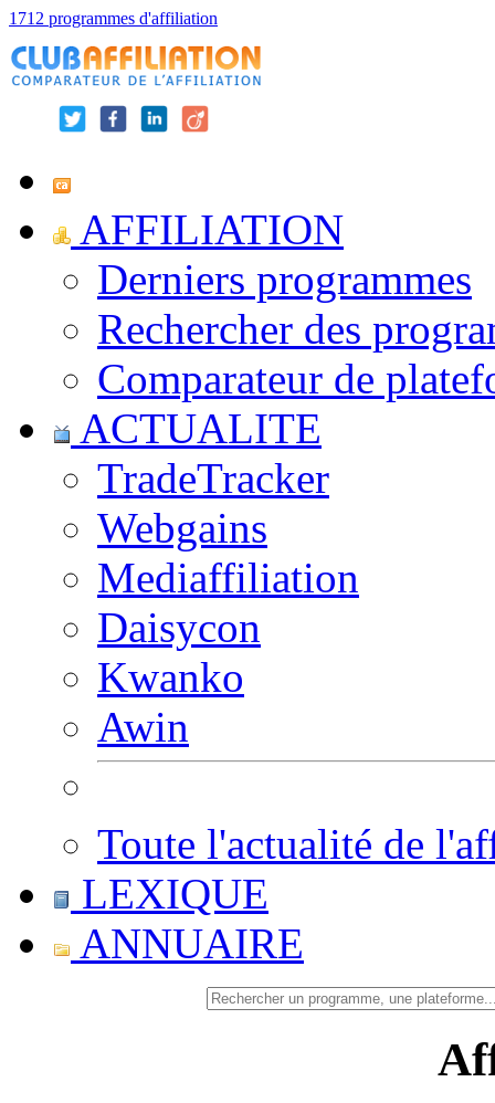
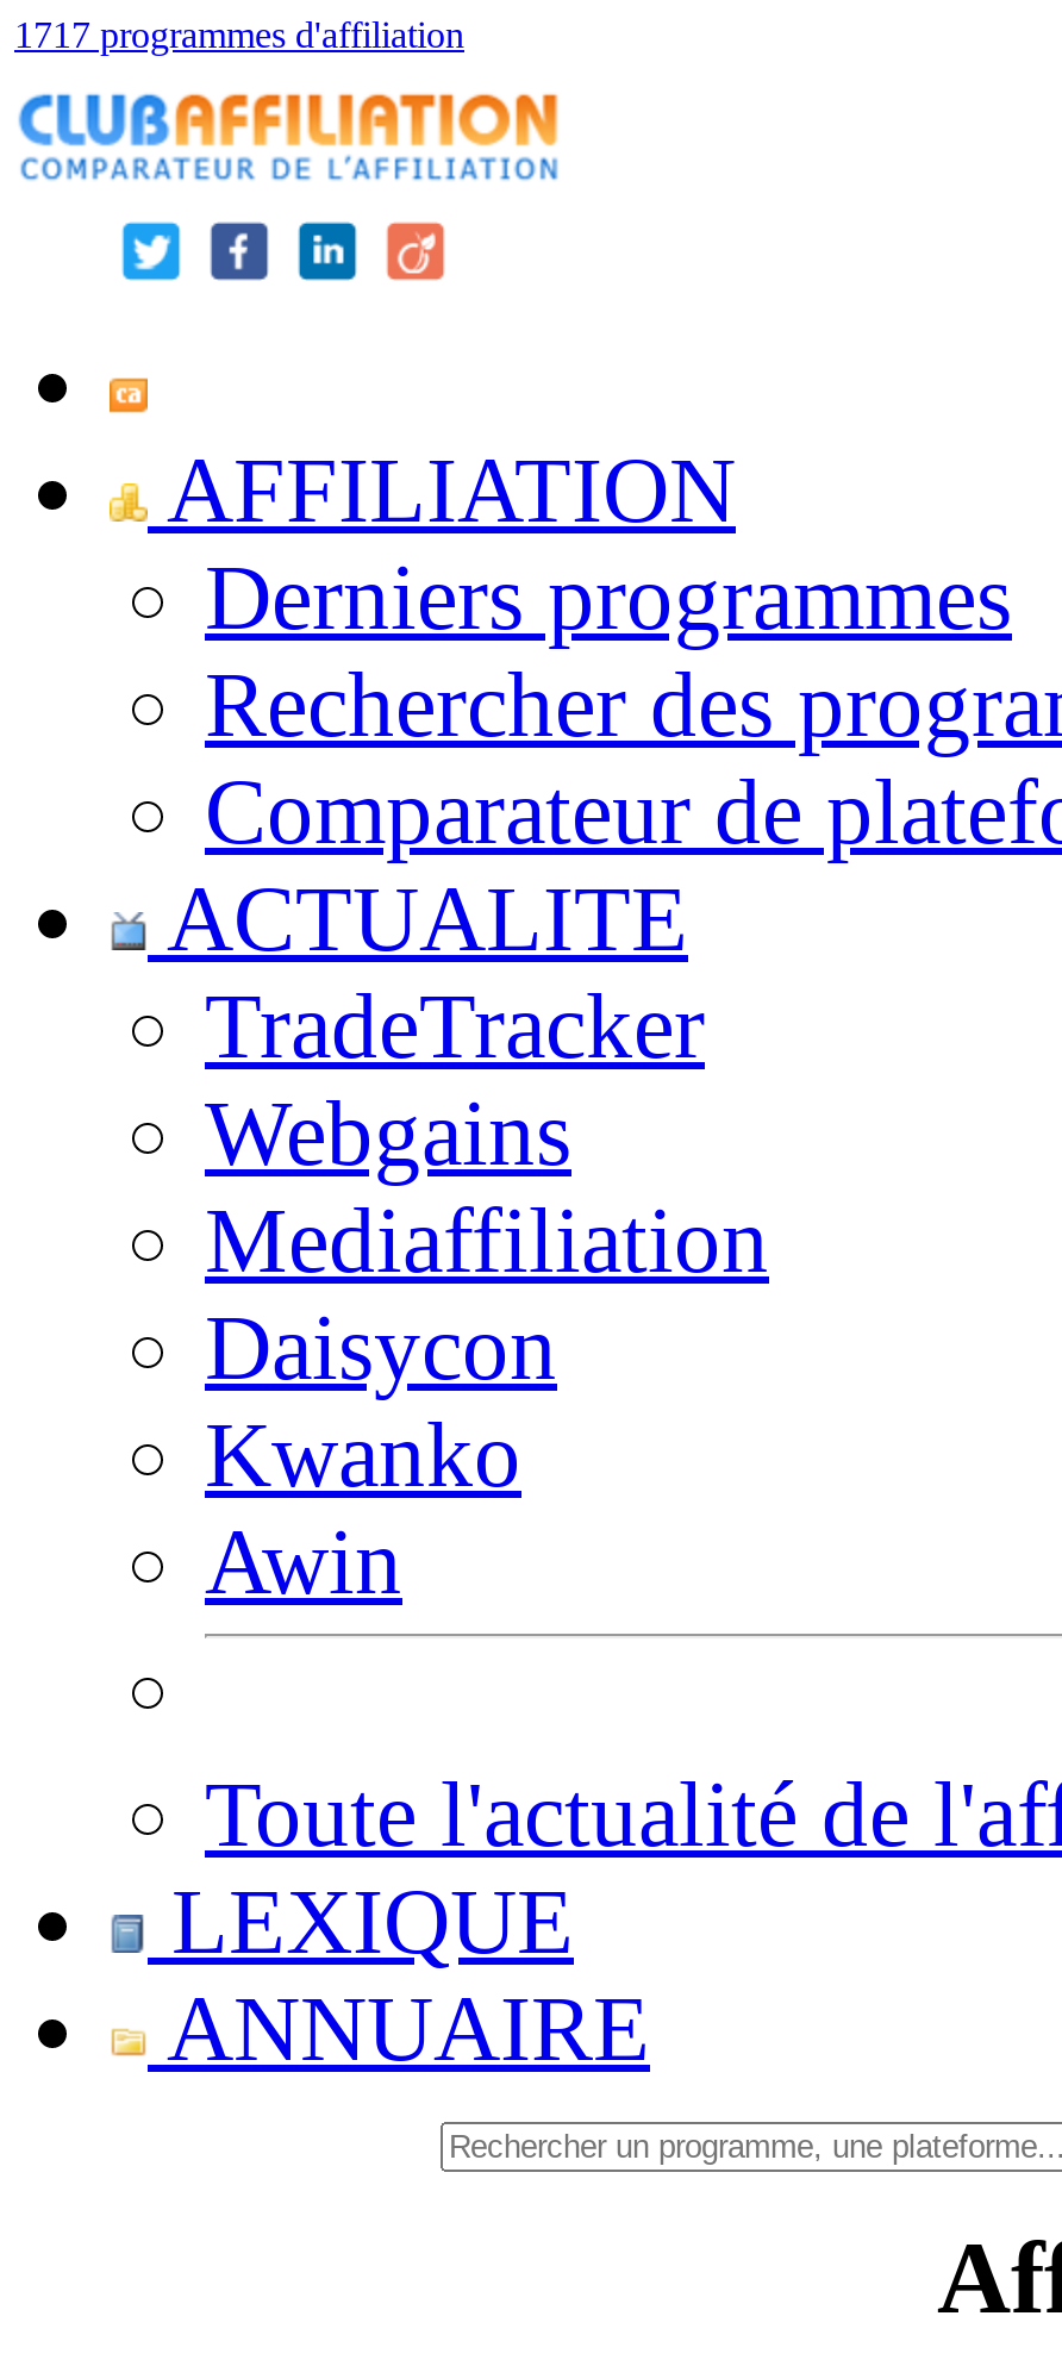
[9,9,218,28] 1712 programmes d'affiliation -> [14,14,464,55] 1717 programmes d'affiliation

